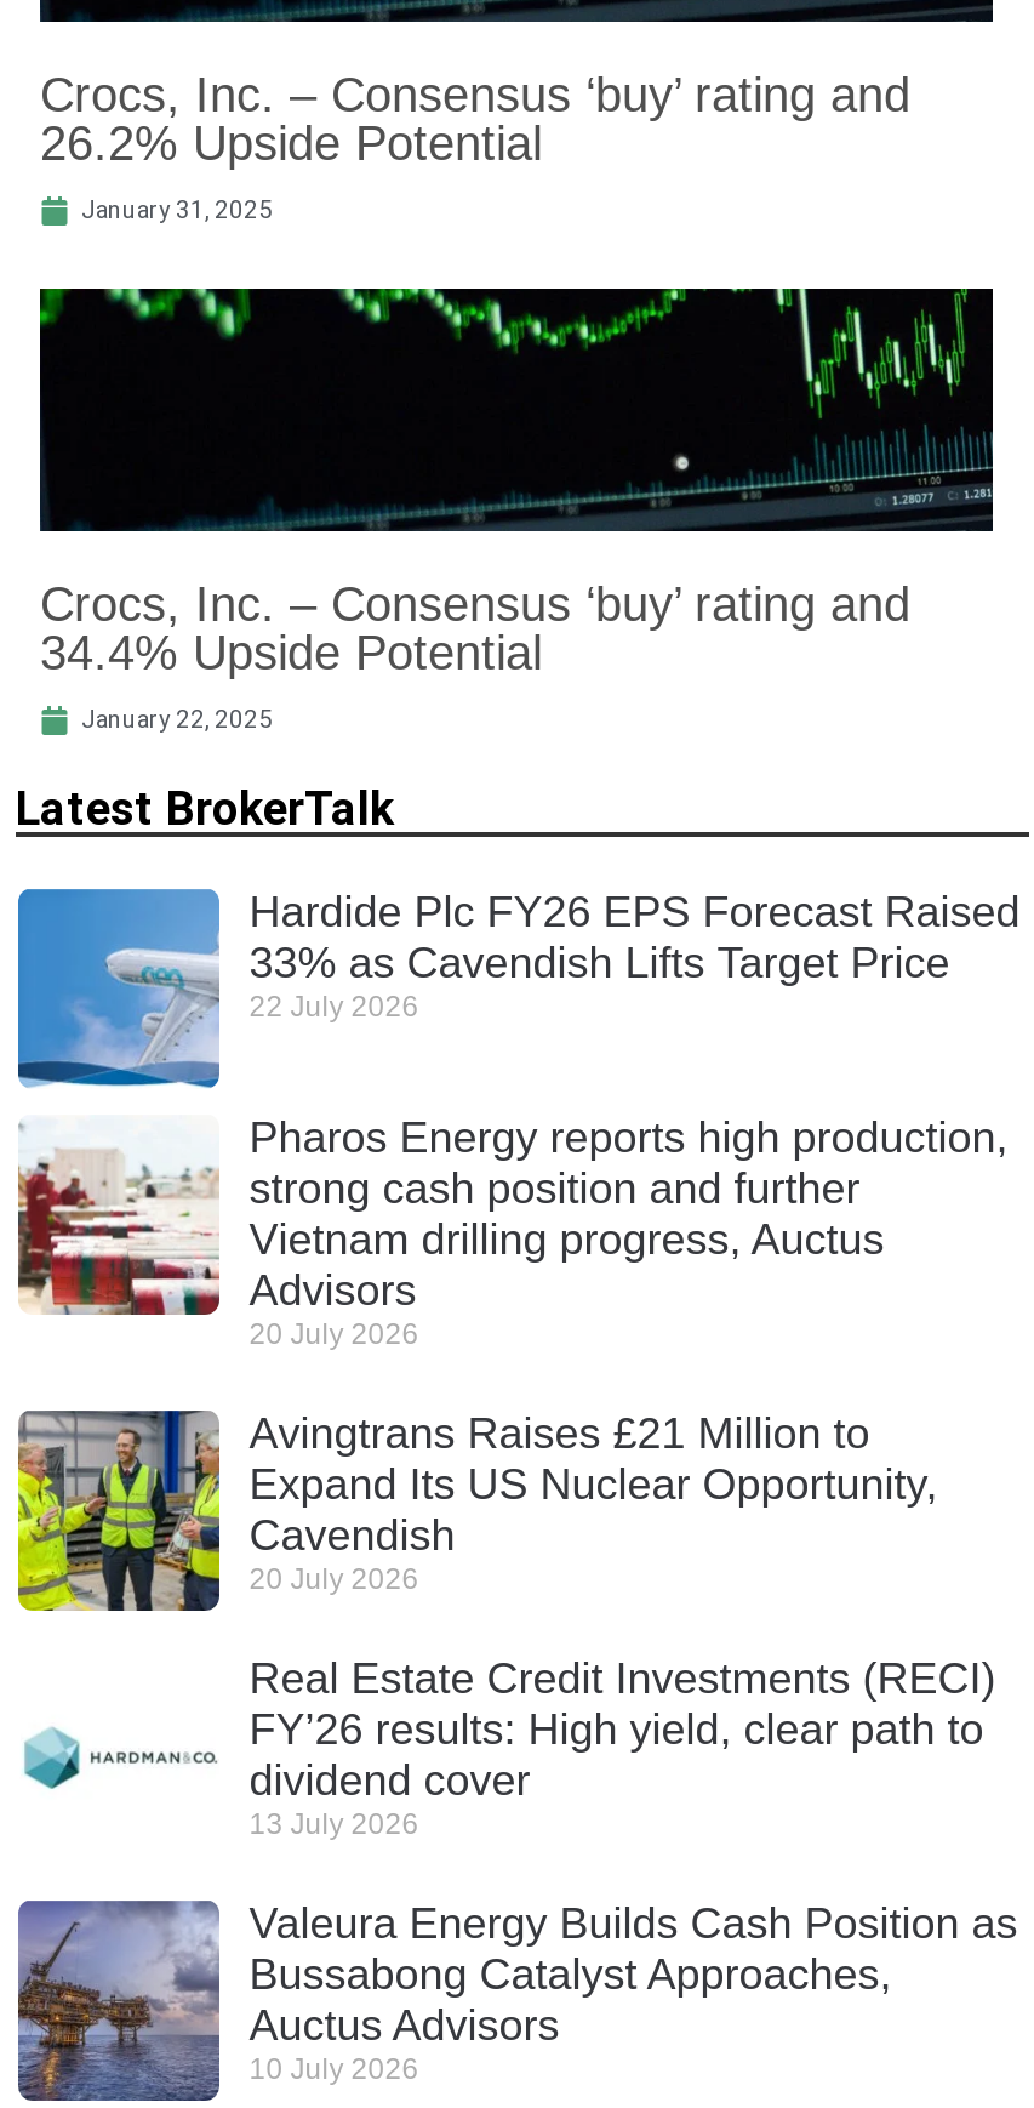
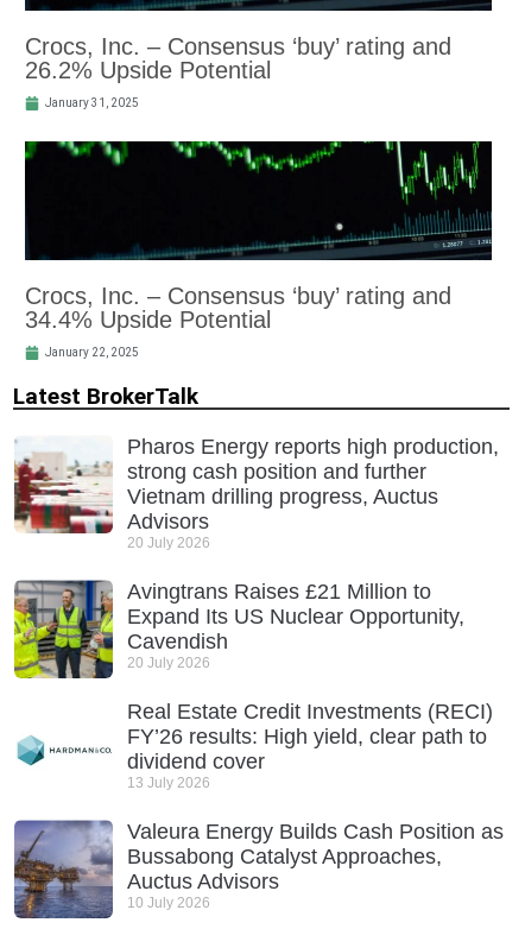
[16,888,1020,1089] [image] | Hardide Plc FY26 EPS Forecast Raised | 33% as Cavendish Lifts Target Price | 22 July 2026 -> none

